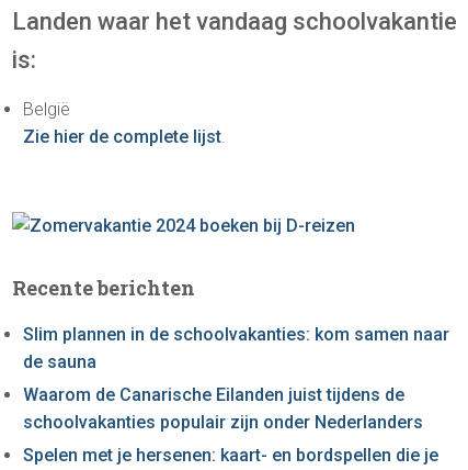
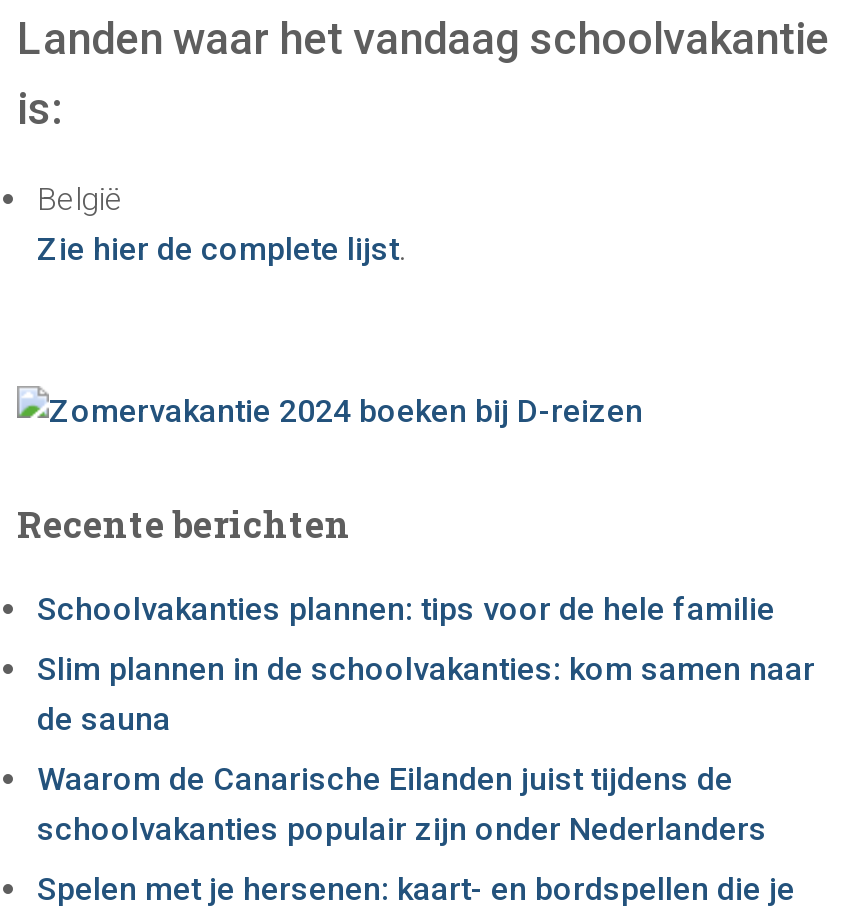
none -> [37,591,775,629] Schoolvakanties plannen: tips voor de hele familie

